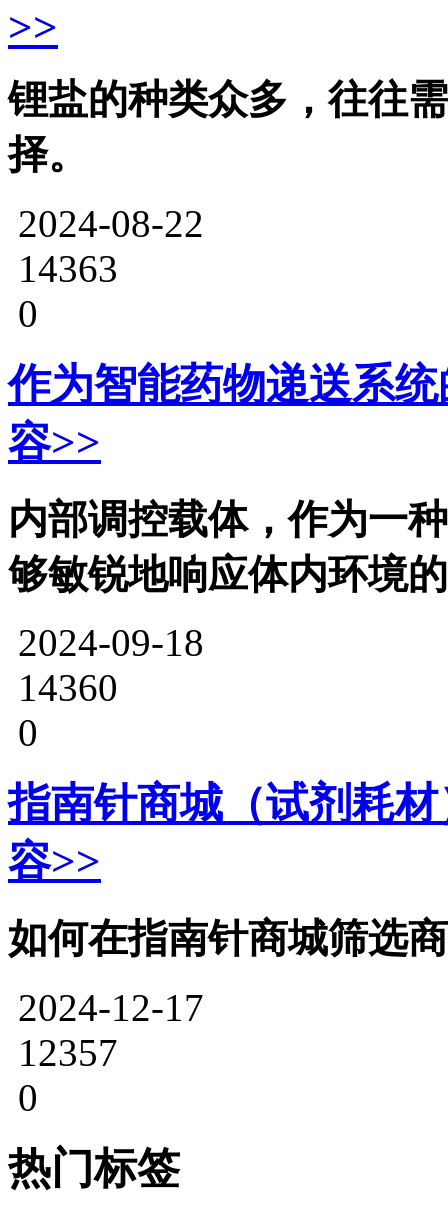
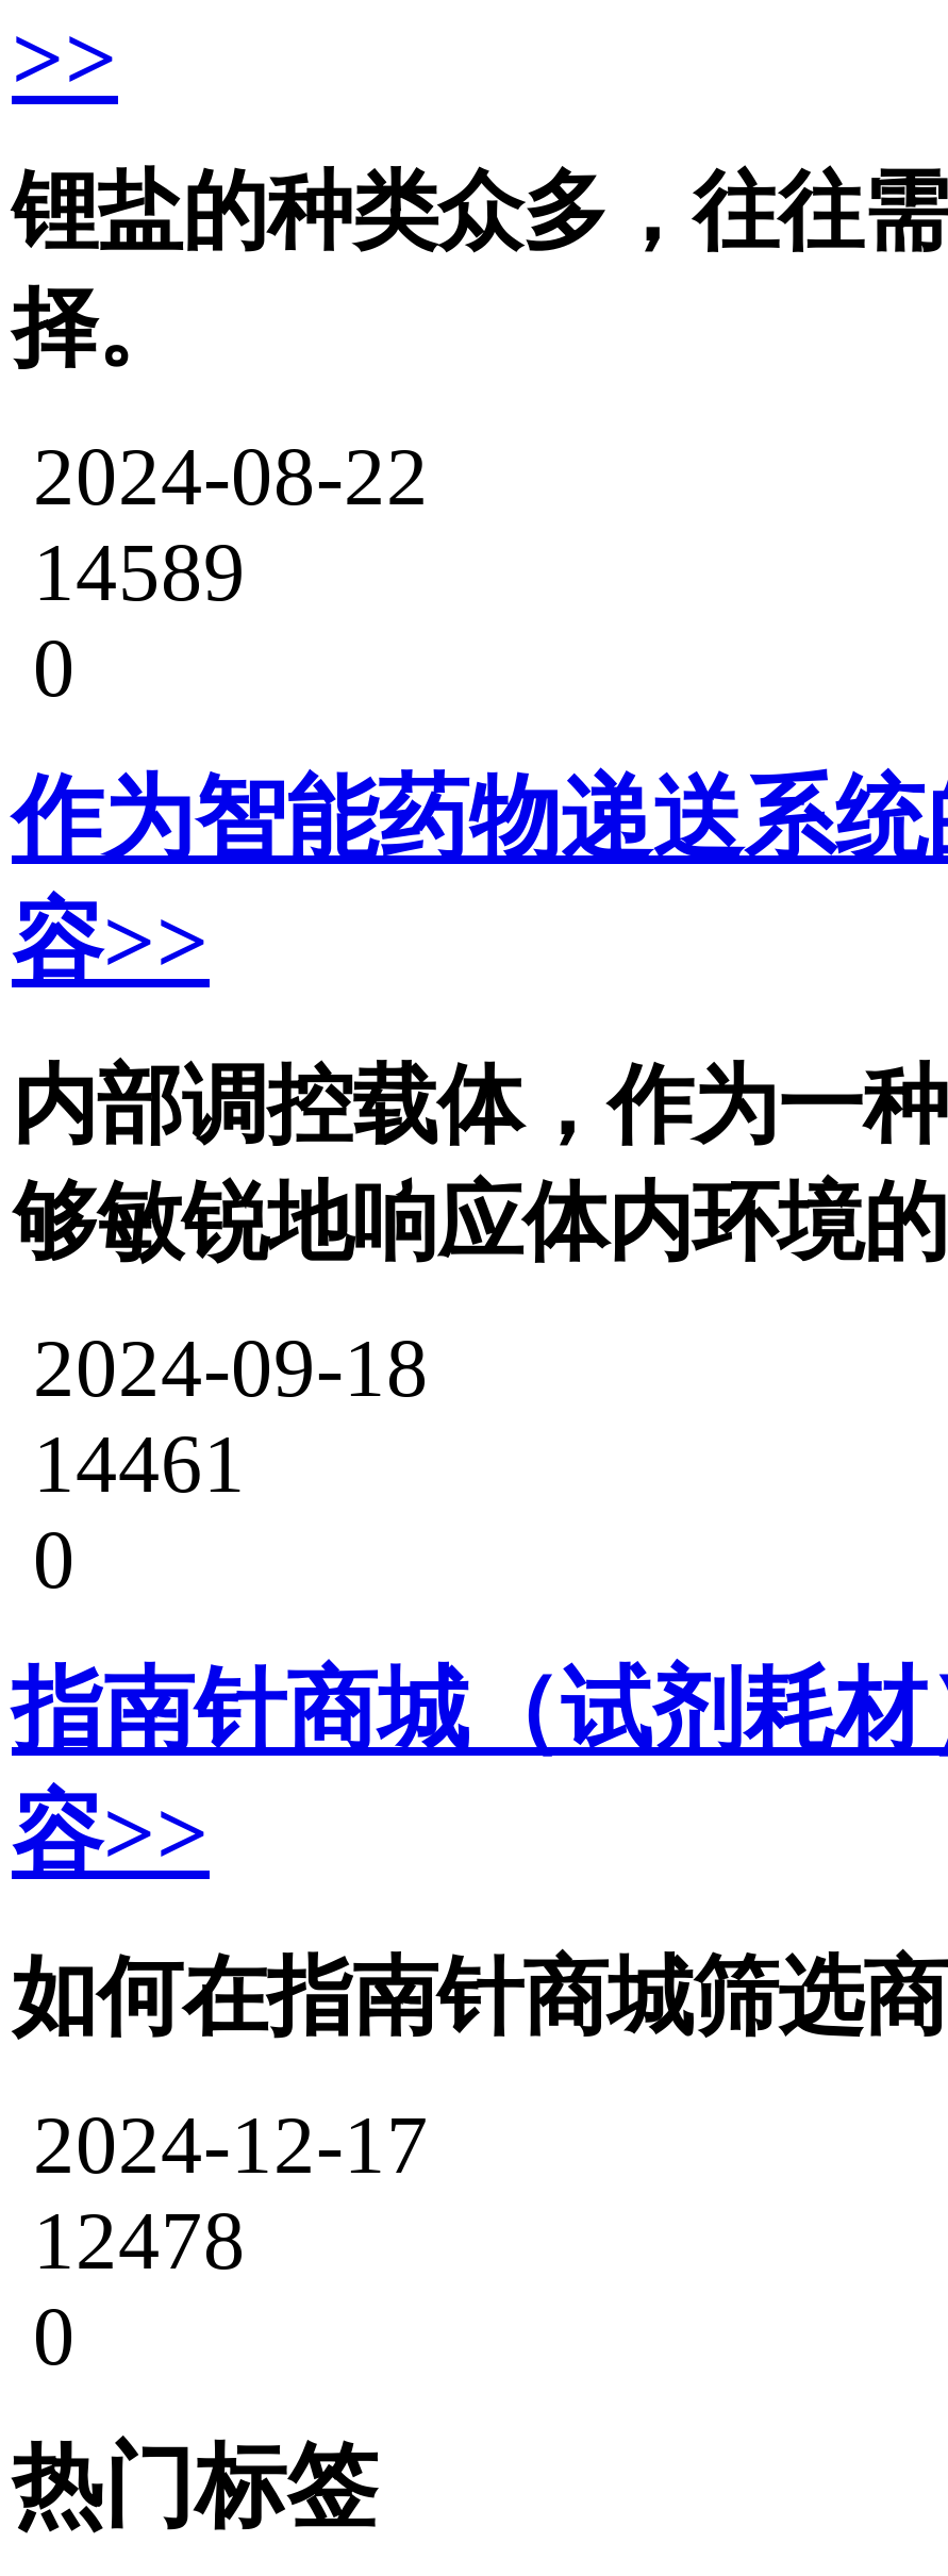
[8,247,118,290] 14363 -> [12,525,246,617] 14589
[8,666,118,709] 14360 -> [12,1418,246,1510] 14461
[8,1031,118,1074] 12357 -> [12,2194,246,2285] 12478

